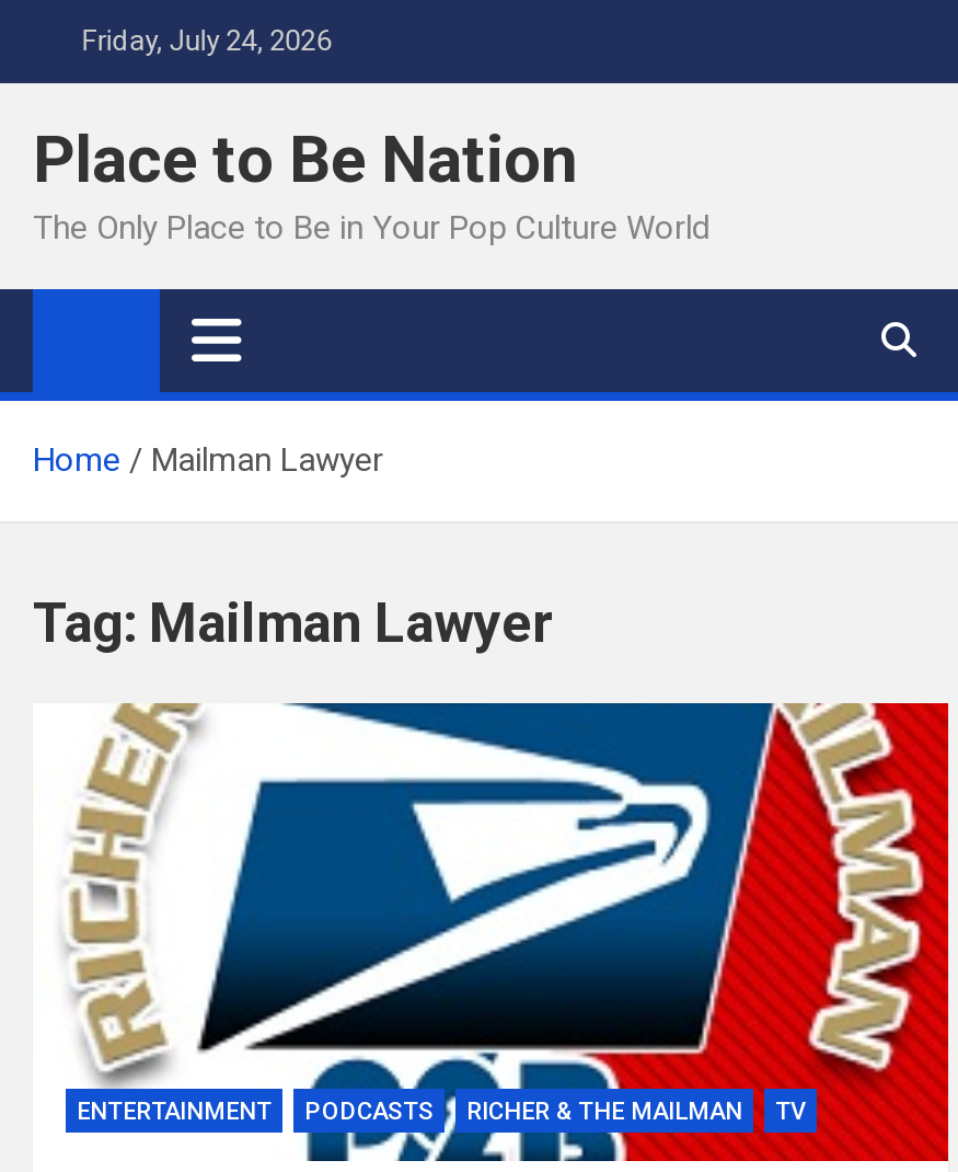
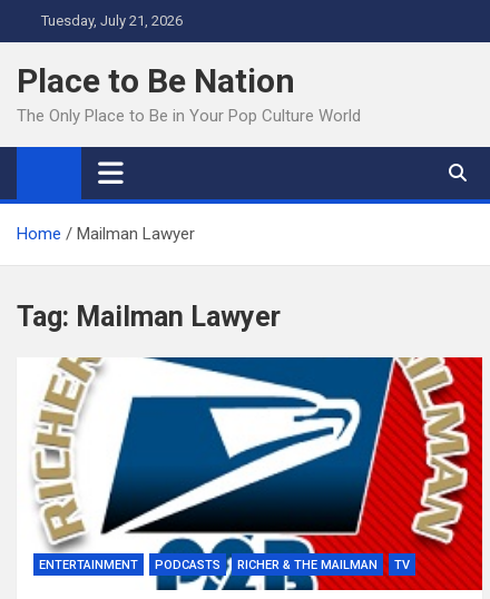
[68,24,331,57] Friday, July 24, 2026 -> [35,12,183,29] Tuesday, July 21, 2026

